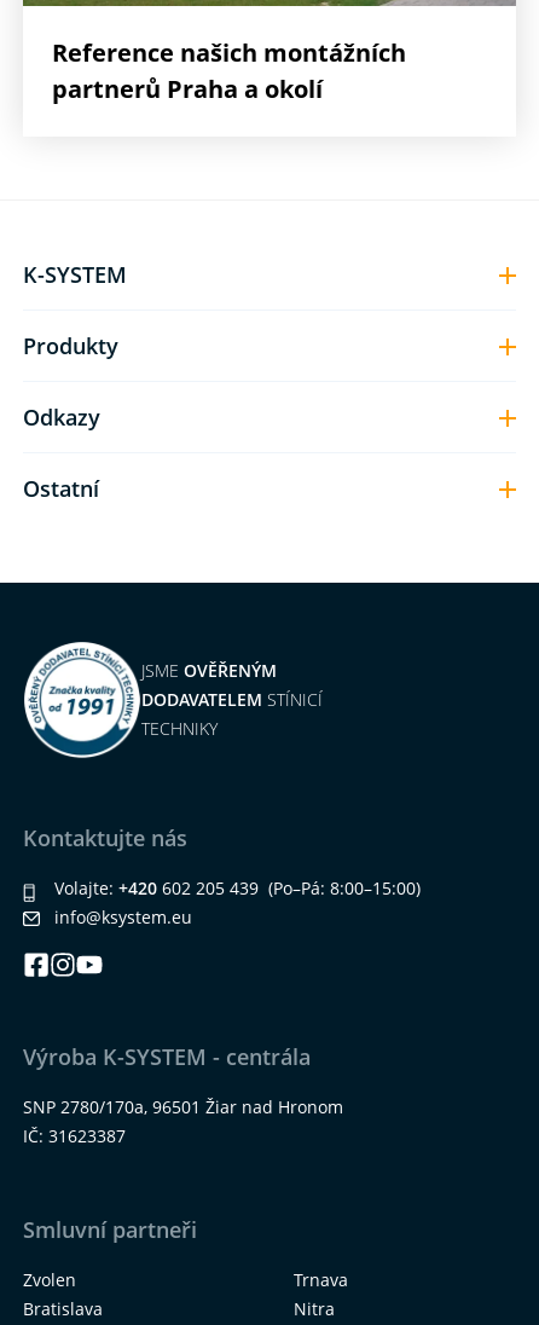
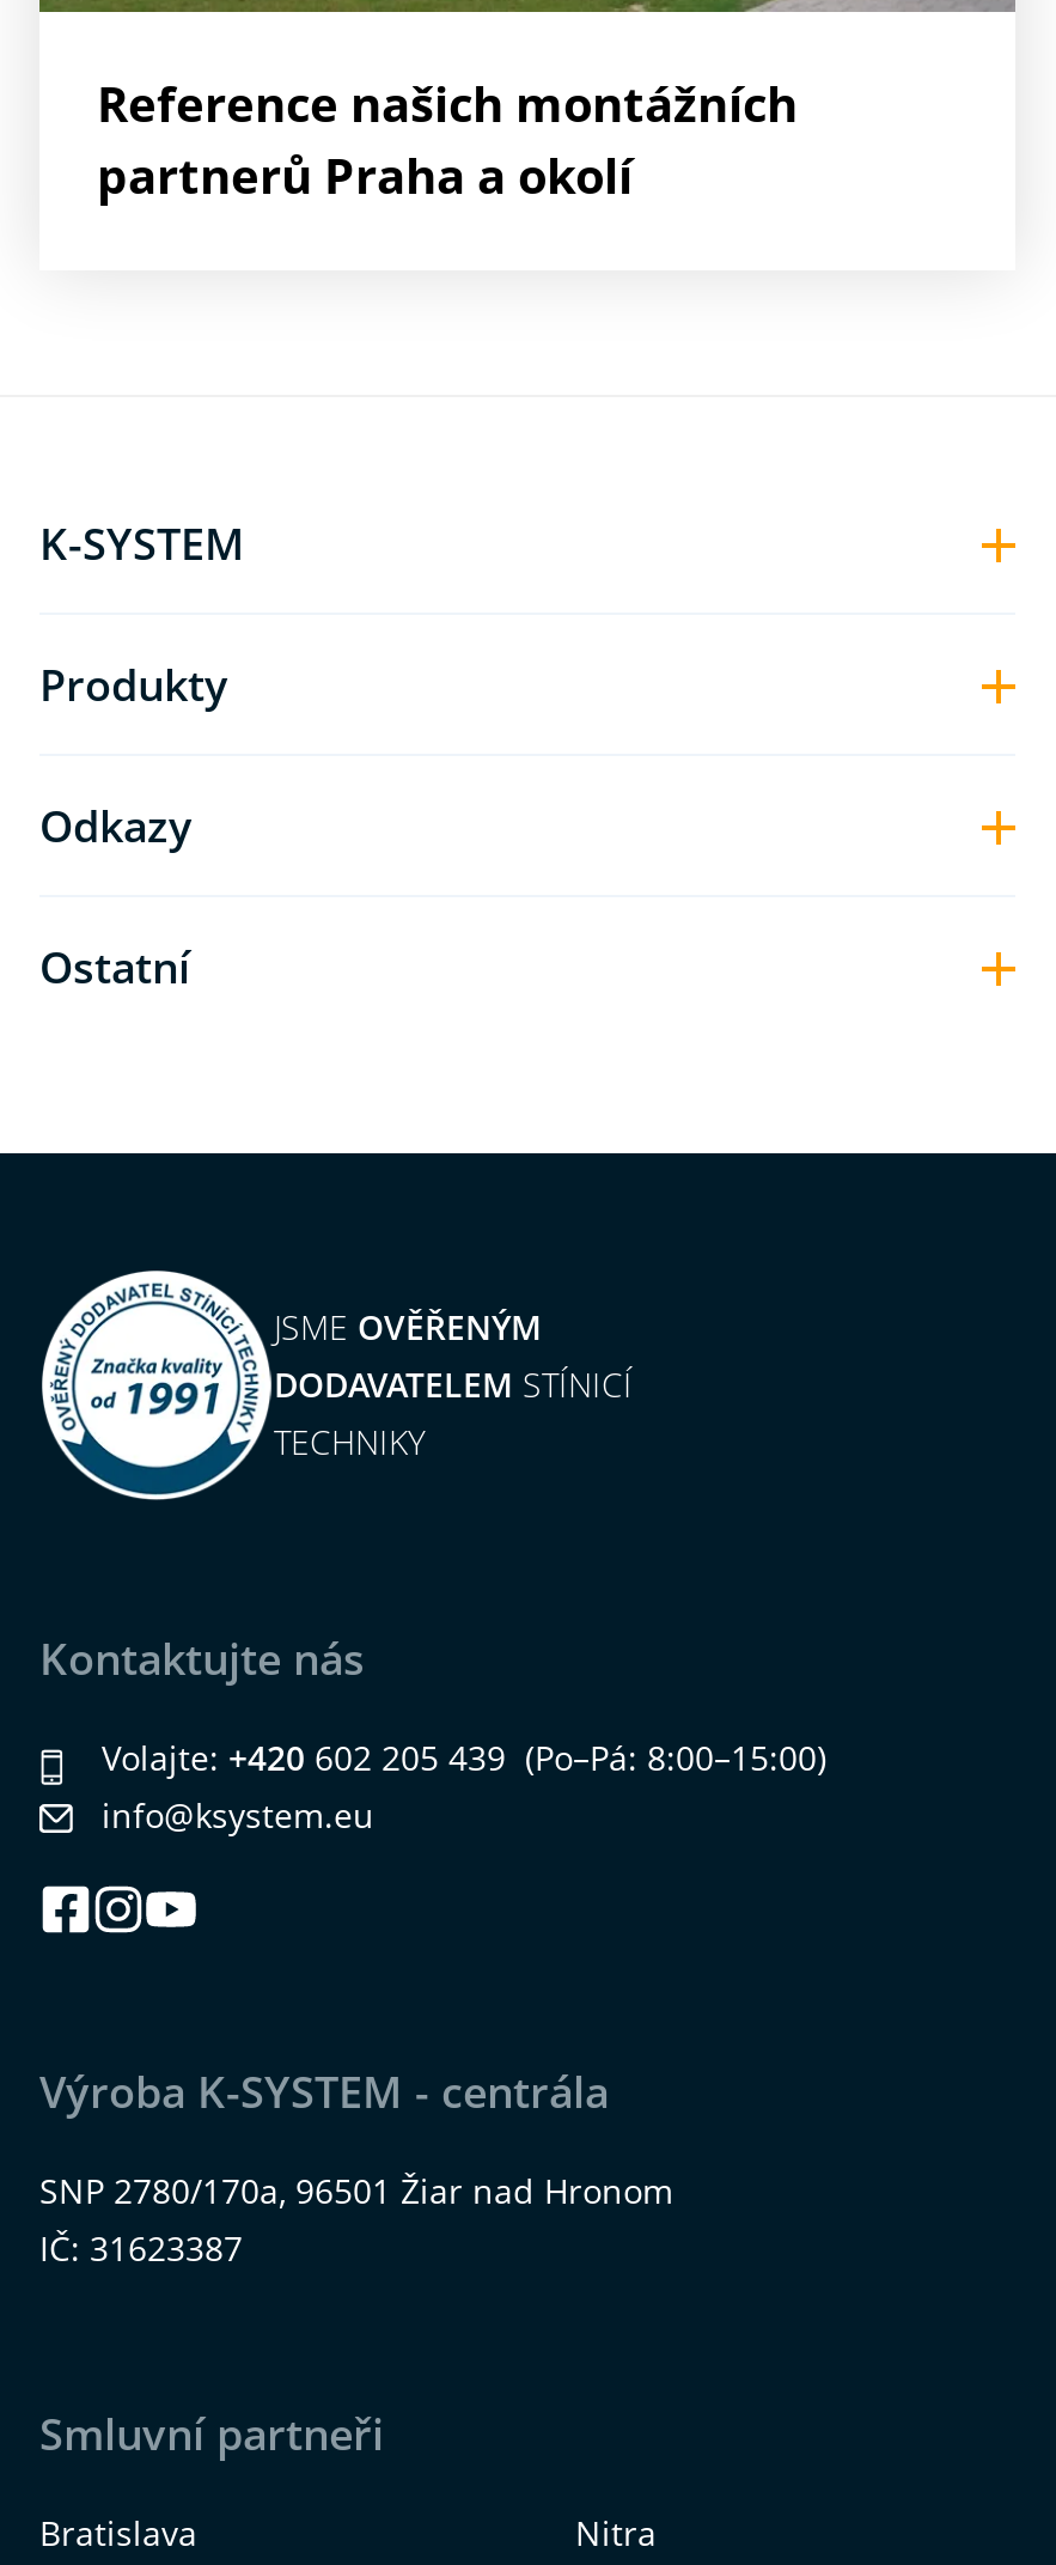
[23,1268,348,1291] Zvolen | Trnava -> none

